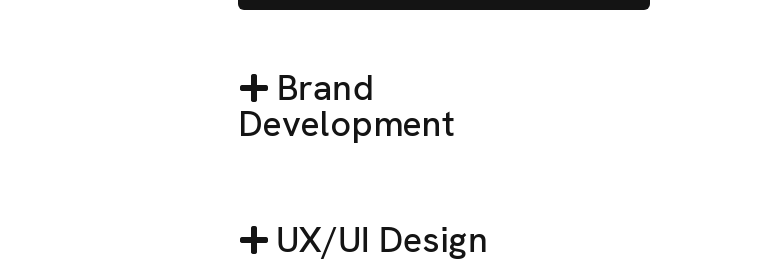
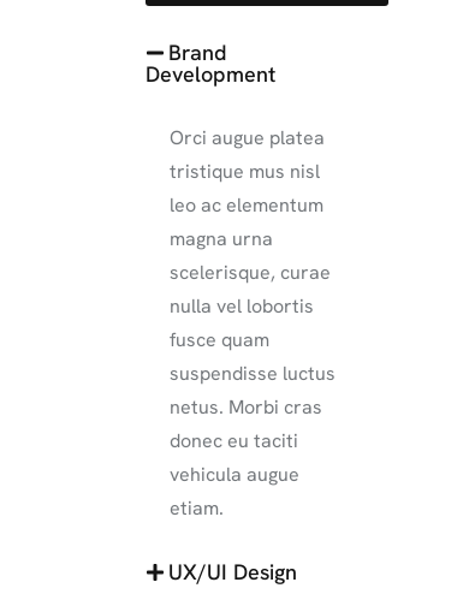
none -> [170,125,336,521] Orci augue platea | tristique mus nisl | leo ac elementum | magna urna | scelerisque, curae | nulla vel lobortis | fusce quam | suspendisse luctus | netus. Morbi cras | donec eu taciti | vehicula augue | etiam.

